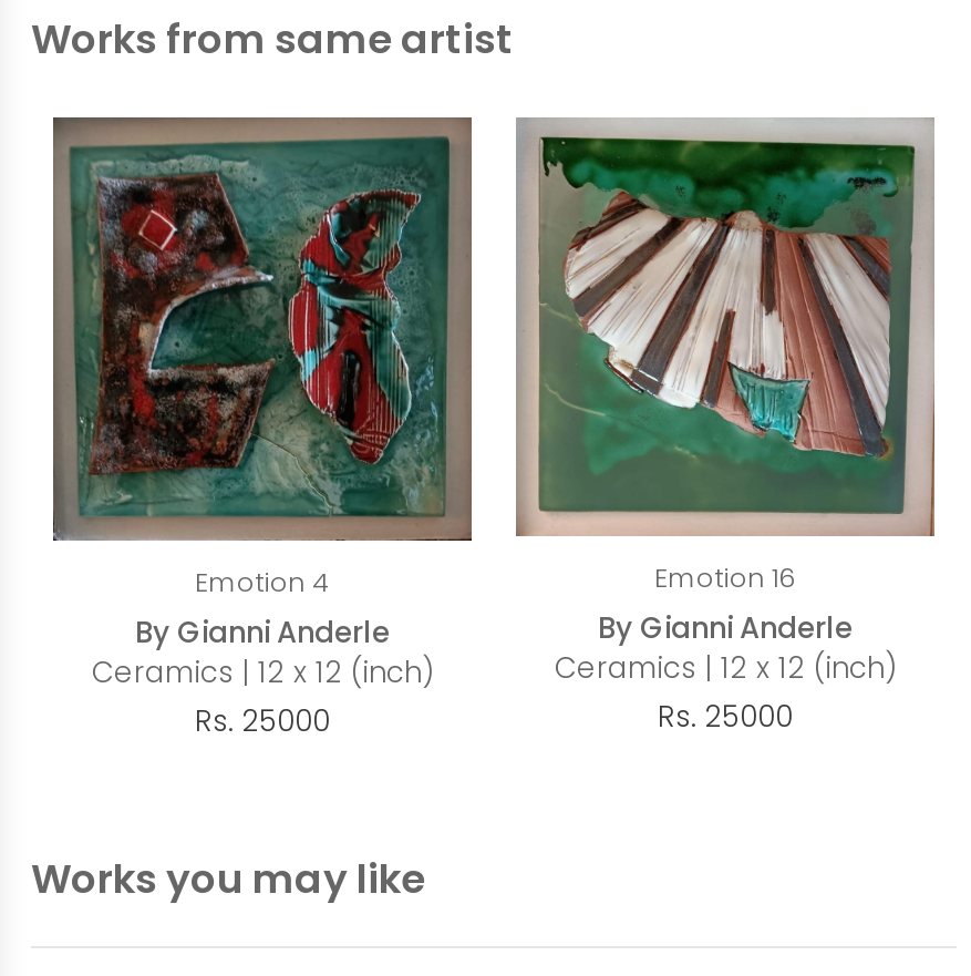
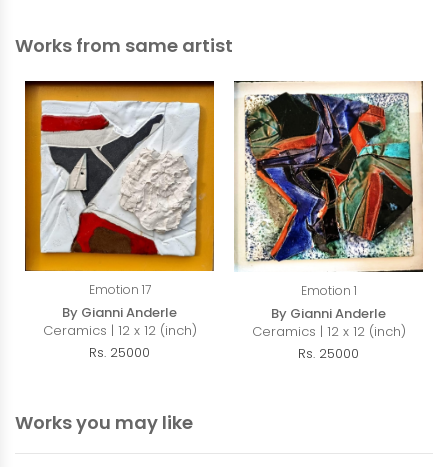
[51,115,472,600] [image] | Emotion 4 -> [24,80,214,298] [image] | Emotion 17
[516,117,934,595] [image] | Emotion 16 -> [235,81,423,299] [image] | Emotion 1

